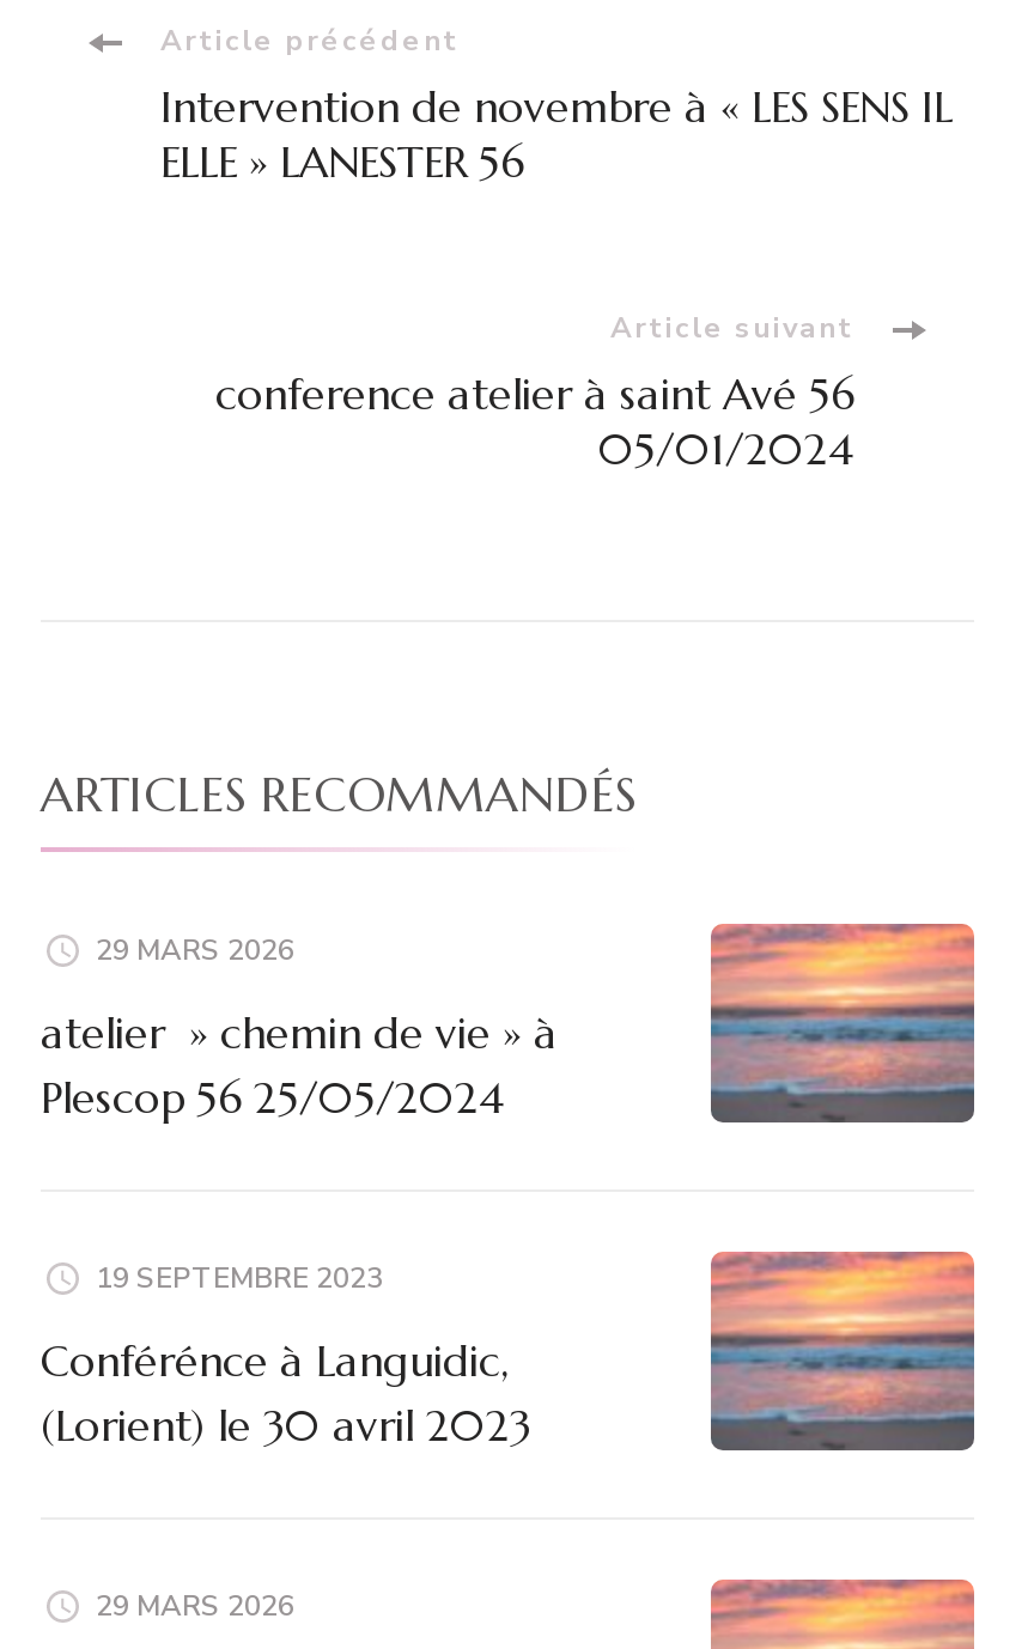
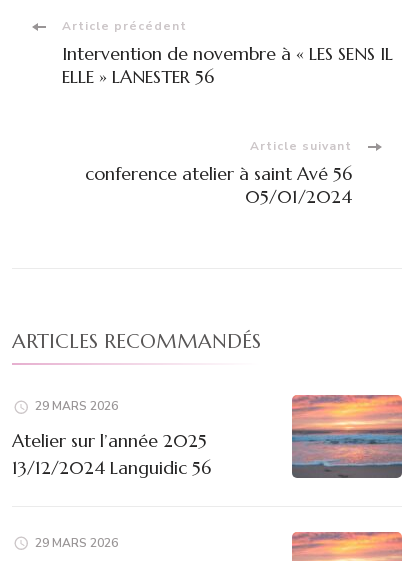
[41,1005,558,1453] atelier » chemin de vie » à | Plescop 56 25/05/2024 | 19 SEPTEMBRE 2023 | Conférénce à Languidic, | (Lorient) le 30 avril 2023 -> [12,429,211,479] Atelier sur l’année 2025 | 13/12/2024 Languidic 56

